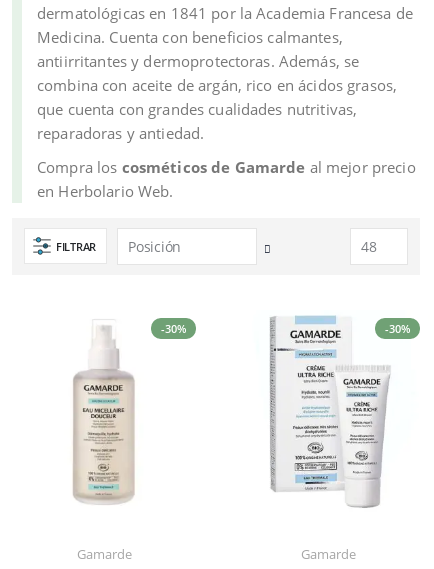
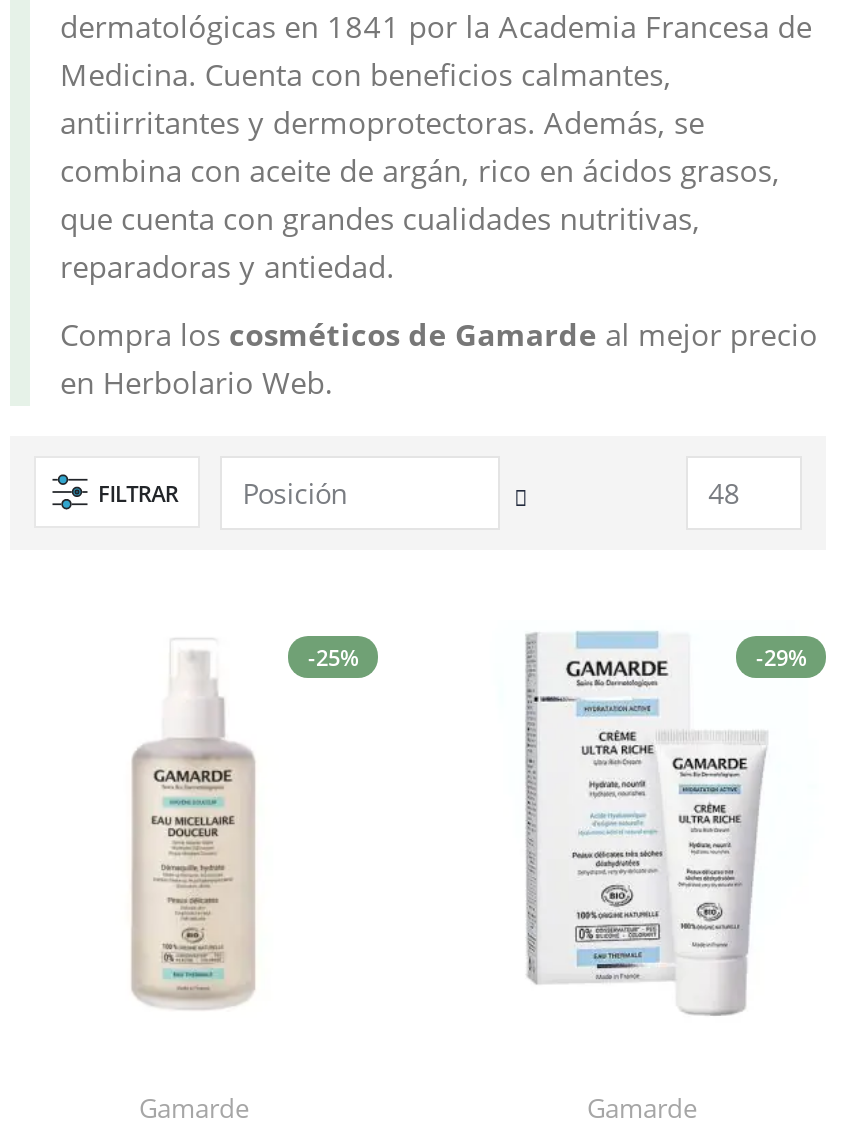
[161,321,186,336] -30% -> [308,642,358,672] -25%
[385,321,410,336] -30% -> [756,642,806,672] -29%

